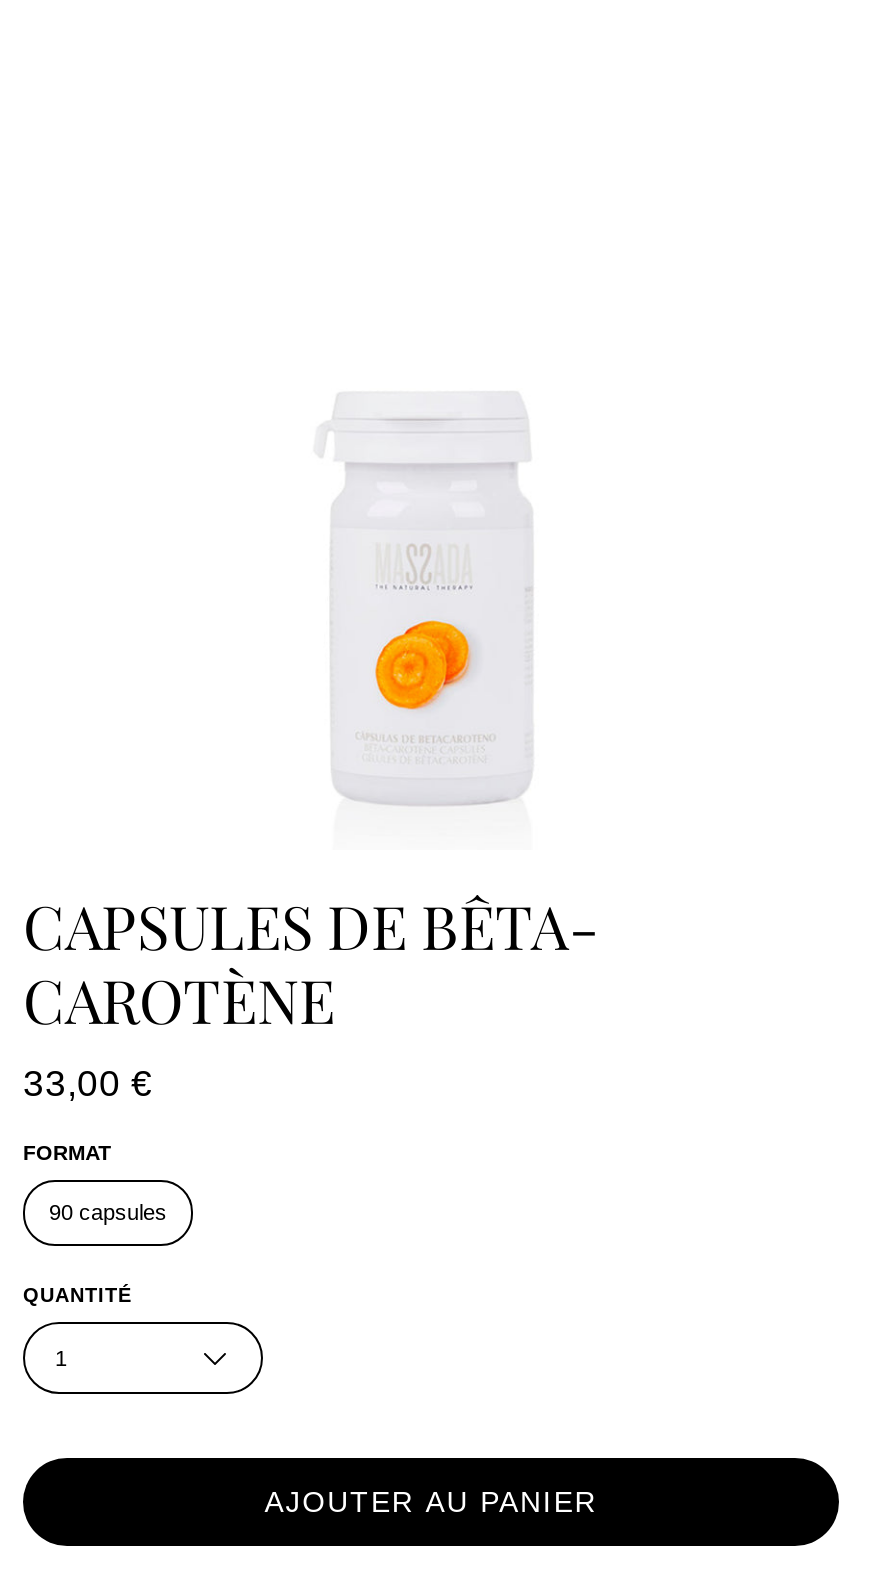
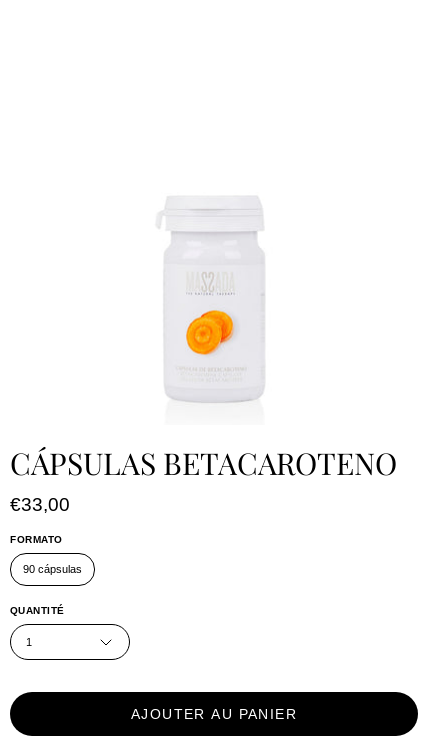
[23,886,599,1104] CAPSULES DE BÊTA- | CAROTÈNE | 33,00 € -> [10,443,397,515] CÁPSULAS BETACAROTENO | €33,00
[23,1142,111,1164] FORMAT -> [10,534,63,545] FORMATO
[49,1200,167,1224] 90 capsules -> [23,563,82,575] 90 cápsulas

